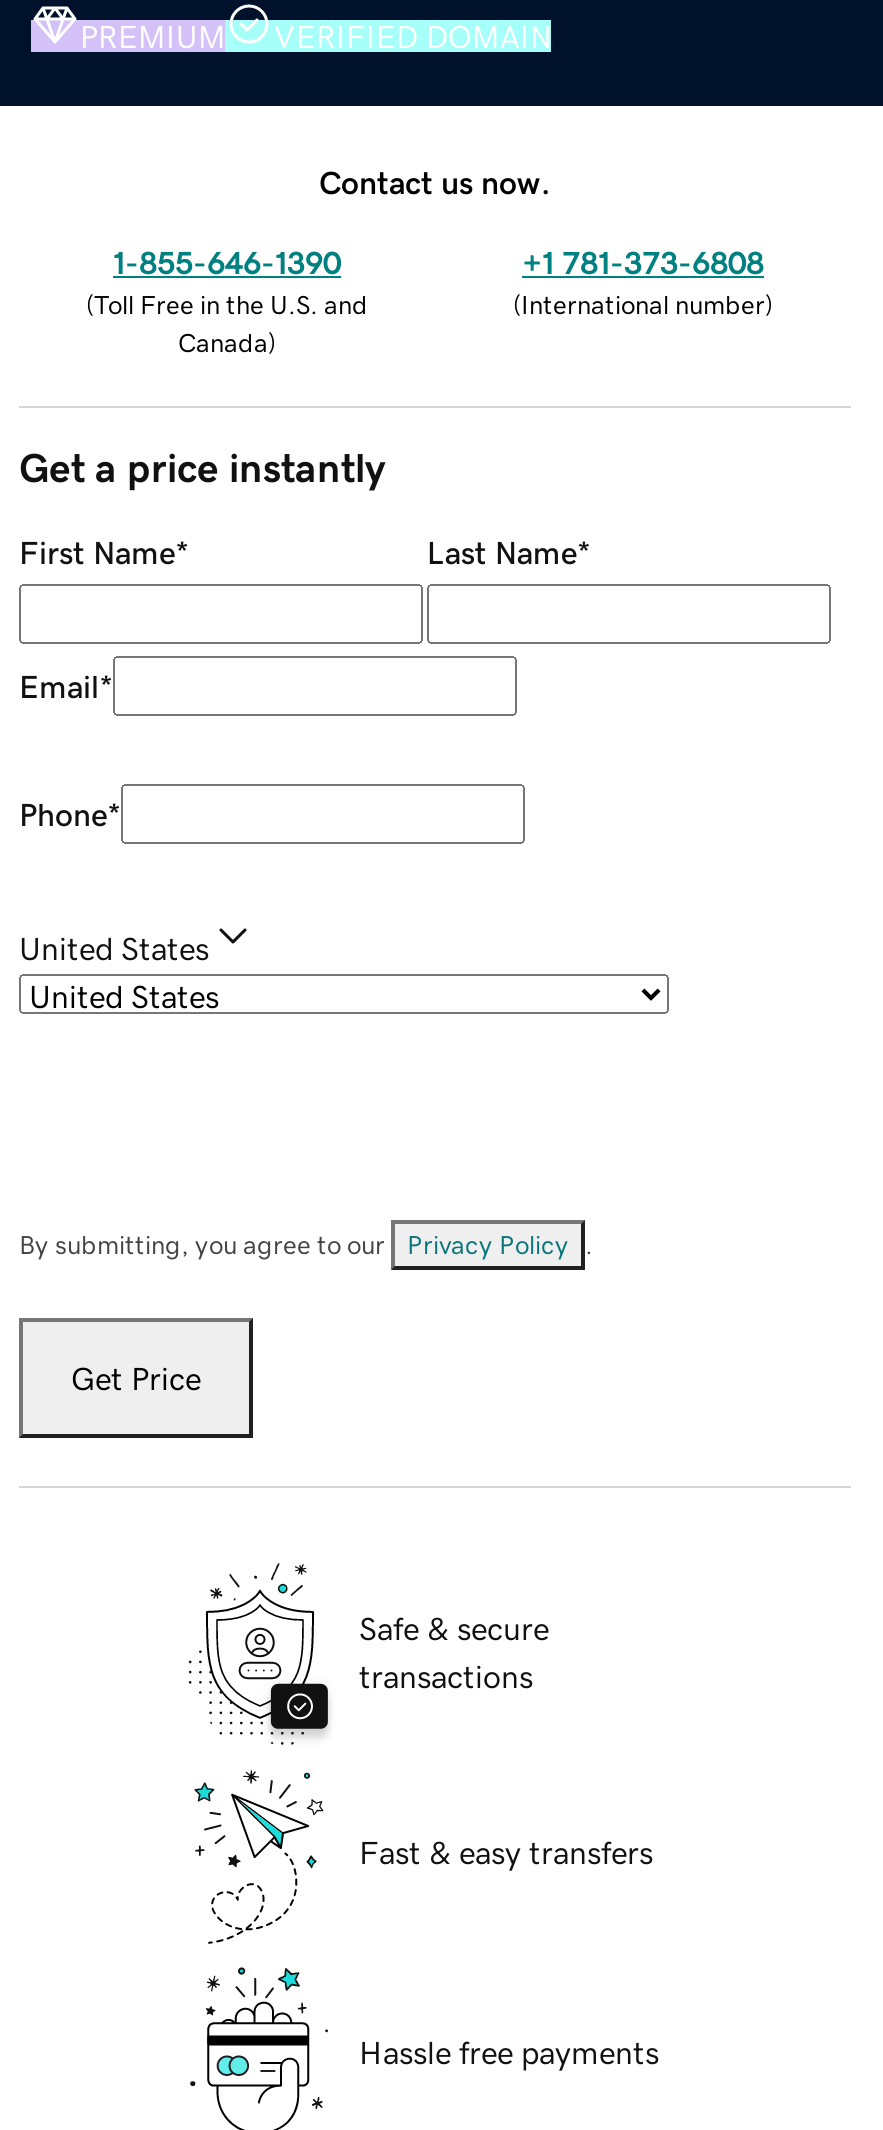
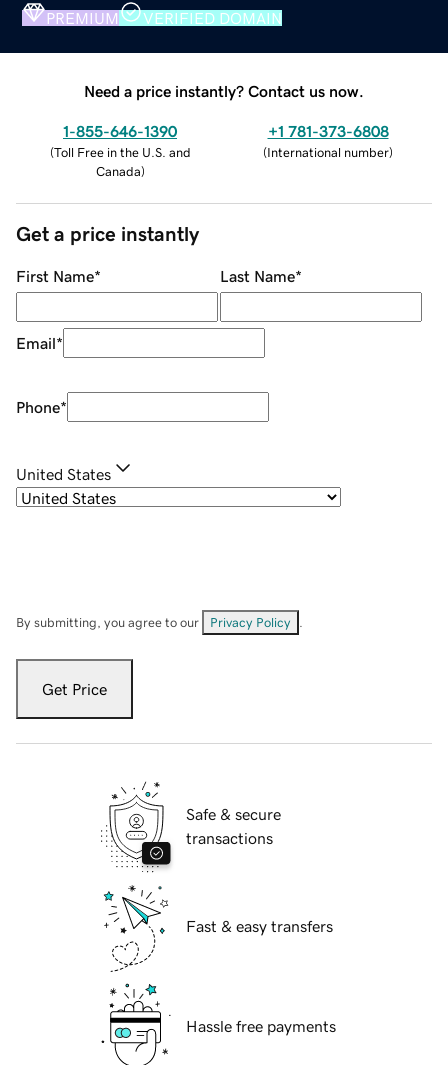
[319,165,551,197] Contact us now. -> [84,83,364,99] Need a price instantly? Contact us now.

